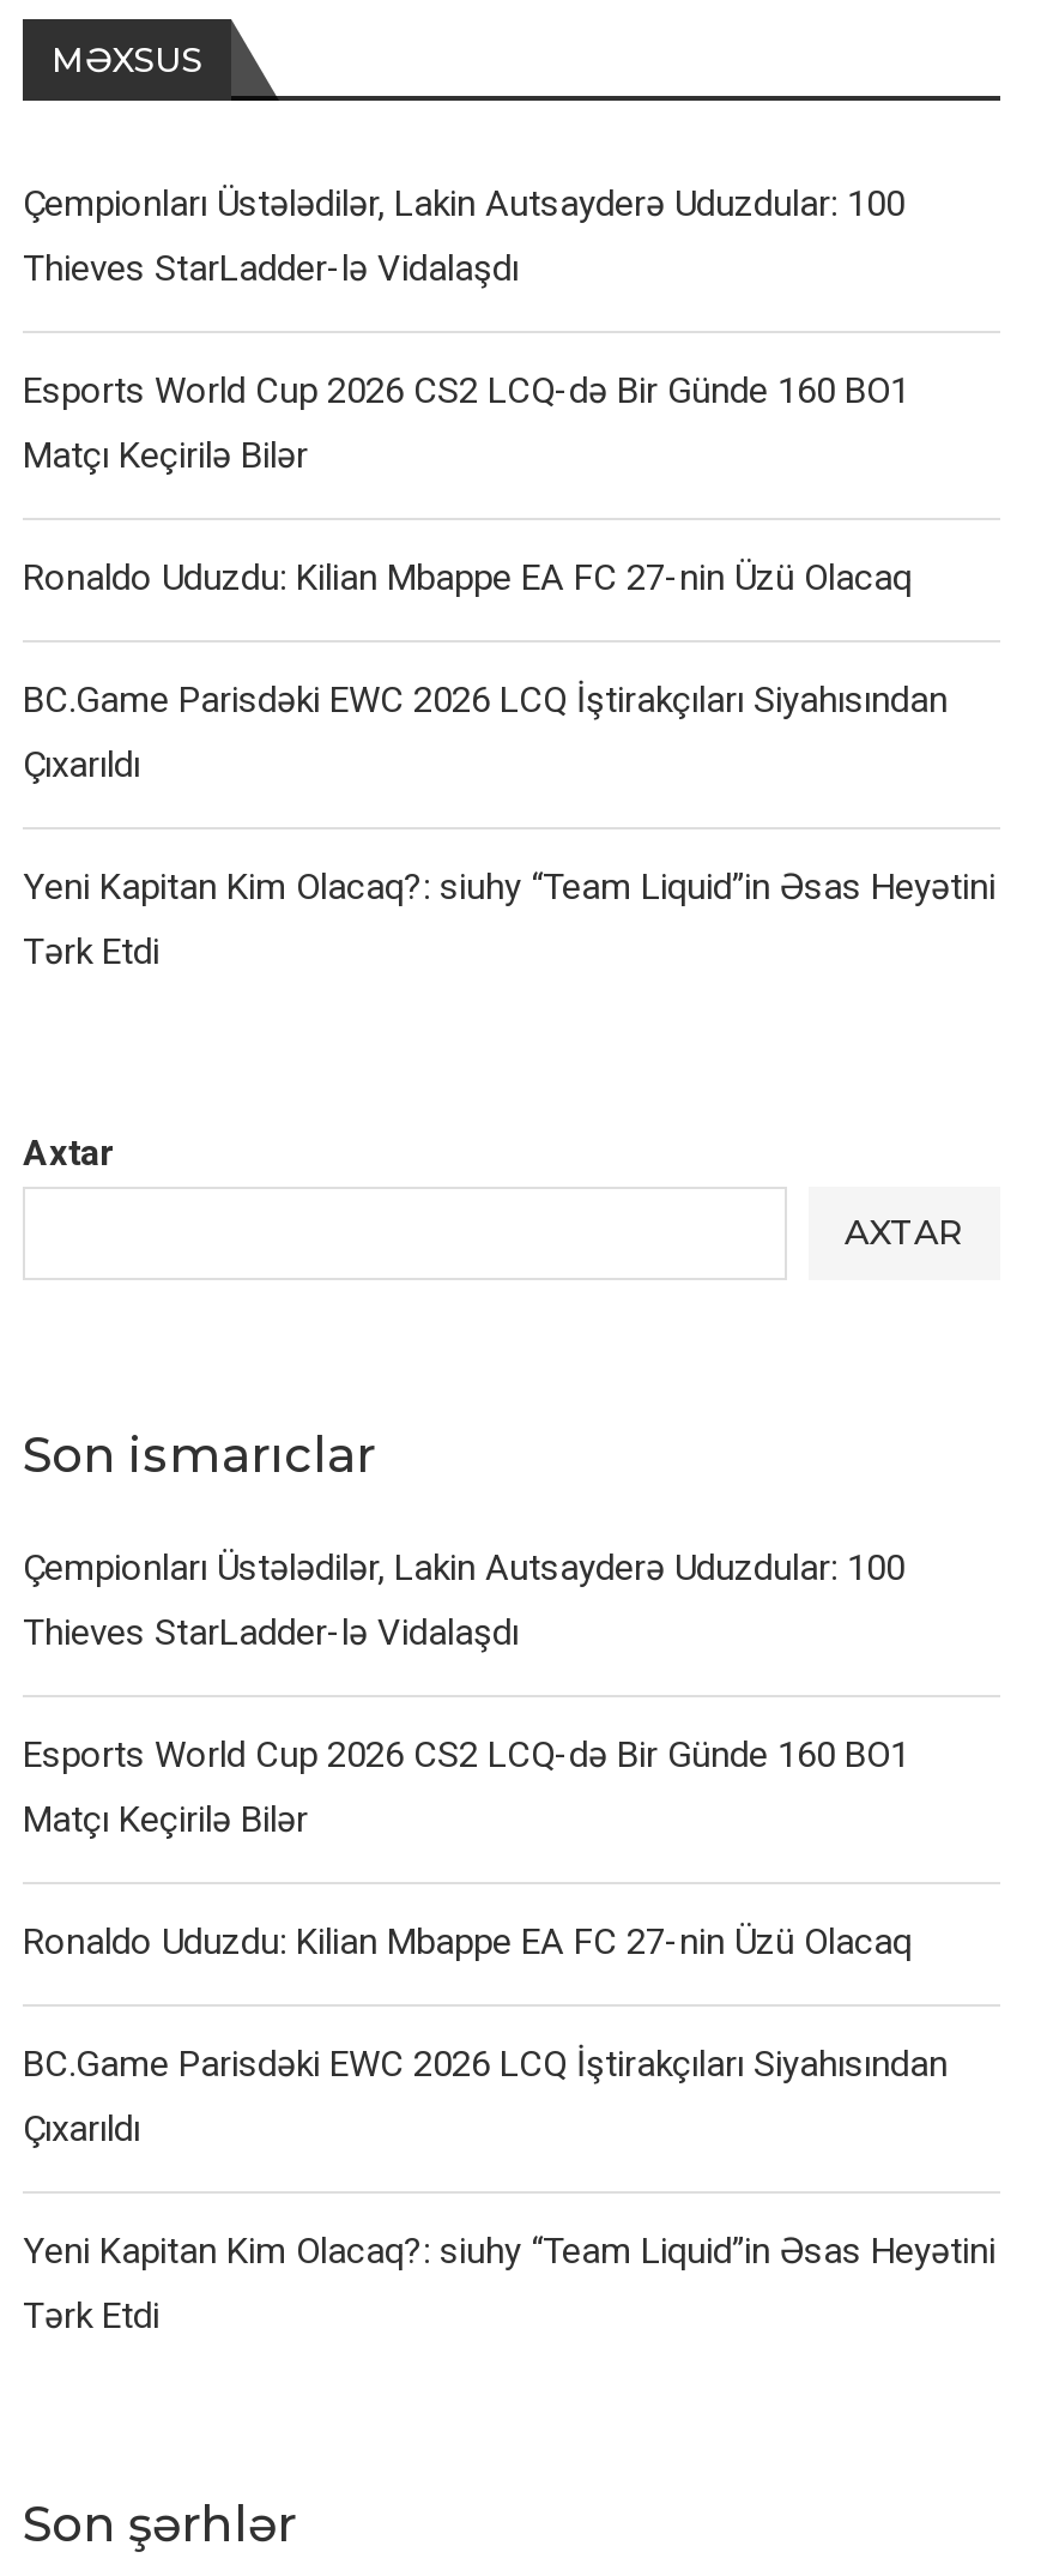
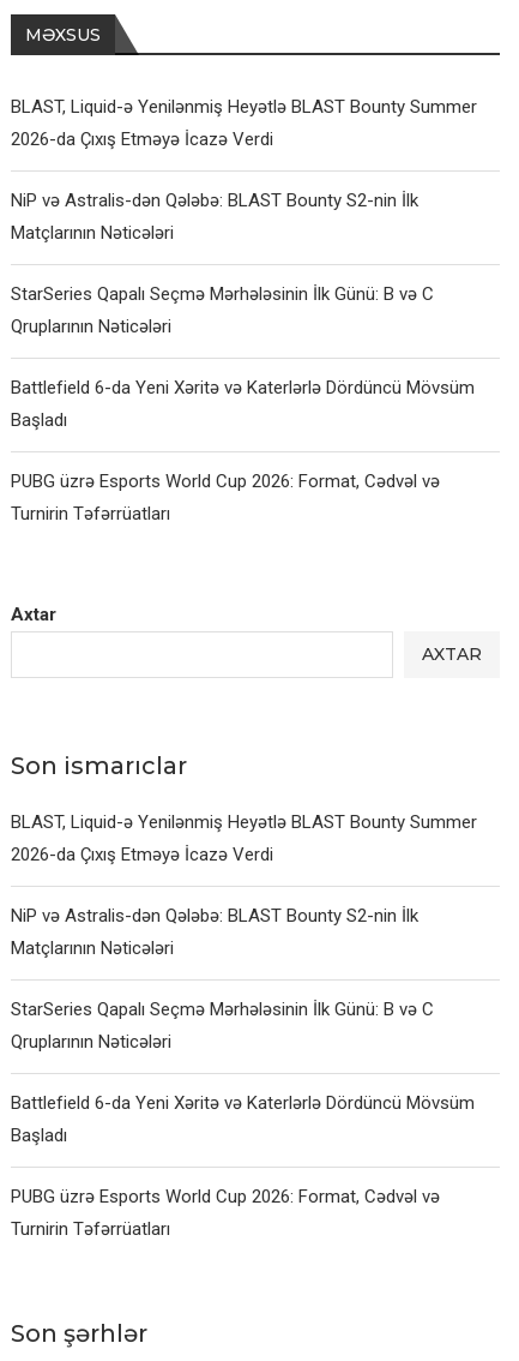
[23,182,995,973] Çempionları Üstələdilər, Lakin Autsayderə Uduzdular: 100 | Thieves StarLadder-lə Vidalaşdı | Esports World Cup 2026 CS2 LCQ-də Bir Günde 160 BO1 | Matçı Keçirilə Bilər | Ronaldo Uduzdu: Kilian Mbappe EA FC 27-nin Üzü Olacaq | BC.Game Parisdəki EWC 2026 LCQ İştirakçıları Siyahısından | Çıxarıldı | Yeni Kapitan Kim Olacaq?: siuhy “Team Liquid”in Əsas Heyətini | Tərk Etdi -> [11,96,477,524] BLAST, Liquid-ə Yenilənmiş Heyətlə BLAST Bounty Summer | 2026-da Çıxış Etməyə İcazə Verdi | NiP və Astralis-dən Qələbə: BLAST Bounty S2-nin İlk | Matçlarının Nəticələri | StarSeries Qapalı Seçmə Mərhələsinin İlk Günü: B və C | Qruplarının Nəticələri | Battlefield 6-da Yeni Xəritə və Katerlərlə Dördüncü Mövsüm | Başladı | PUBG üzrə Esports World Cup 2026: Format, Cədvəl və | Turnirin Təfərrüatları
[23,1546,995,2337] Çempionları Üstələdilər, Lakin Autsayderə Uduzdular: 100 | Thieves StarLadder-lə Vidalaşdı | Esports World Cup 2026 CS2 LCQ-də Bir Günde 160 BO1 | Matçı Keçirilə Bilər | Ronaldo Uduzdu: Kilian Mbappe EA FC 27-nin Üzü Olacaq | BC.Game Parisdəki EWC 2026 LCQ İştirakçıları Siyahısından | Çıxarıldı | Yeni Kapitan Kim Olacaq?: siuhy “Team Liquid”in Əsas Heyətini | Tərk Etdi -> [11,811,477,1240] BLAST, Liquid-ə Yenilənmiş Heyətlə BLAST Bounty Summer | 2026-da Çıxış Etməyə İcazə Verdi | NiP və Astralis-dən Qələbə: BLAST Bounty S2-nin İlk | Matçlarının Nəticələri | StarSeries Qapalı Seçmə Mərhələsinin İlk Günü: B və C | Qruplarının Nəticələri | Battlefield 6-da Yeni Xəritə və Katerlərlə Dördüncü Mövsüm | Başladı | PUBG üzrə Esports World Cup 2026: Format, Cədvəl və | Turnirin Təfərrüatları

